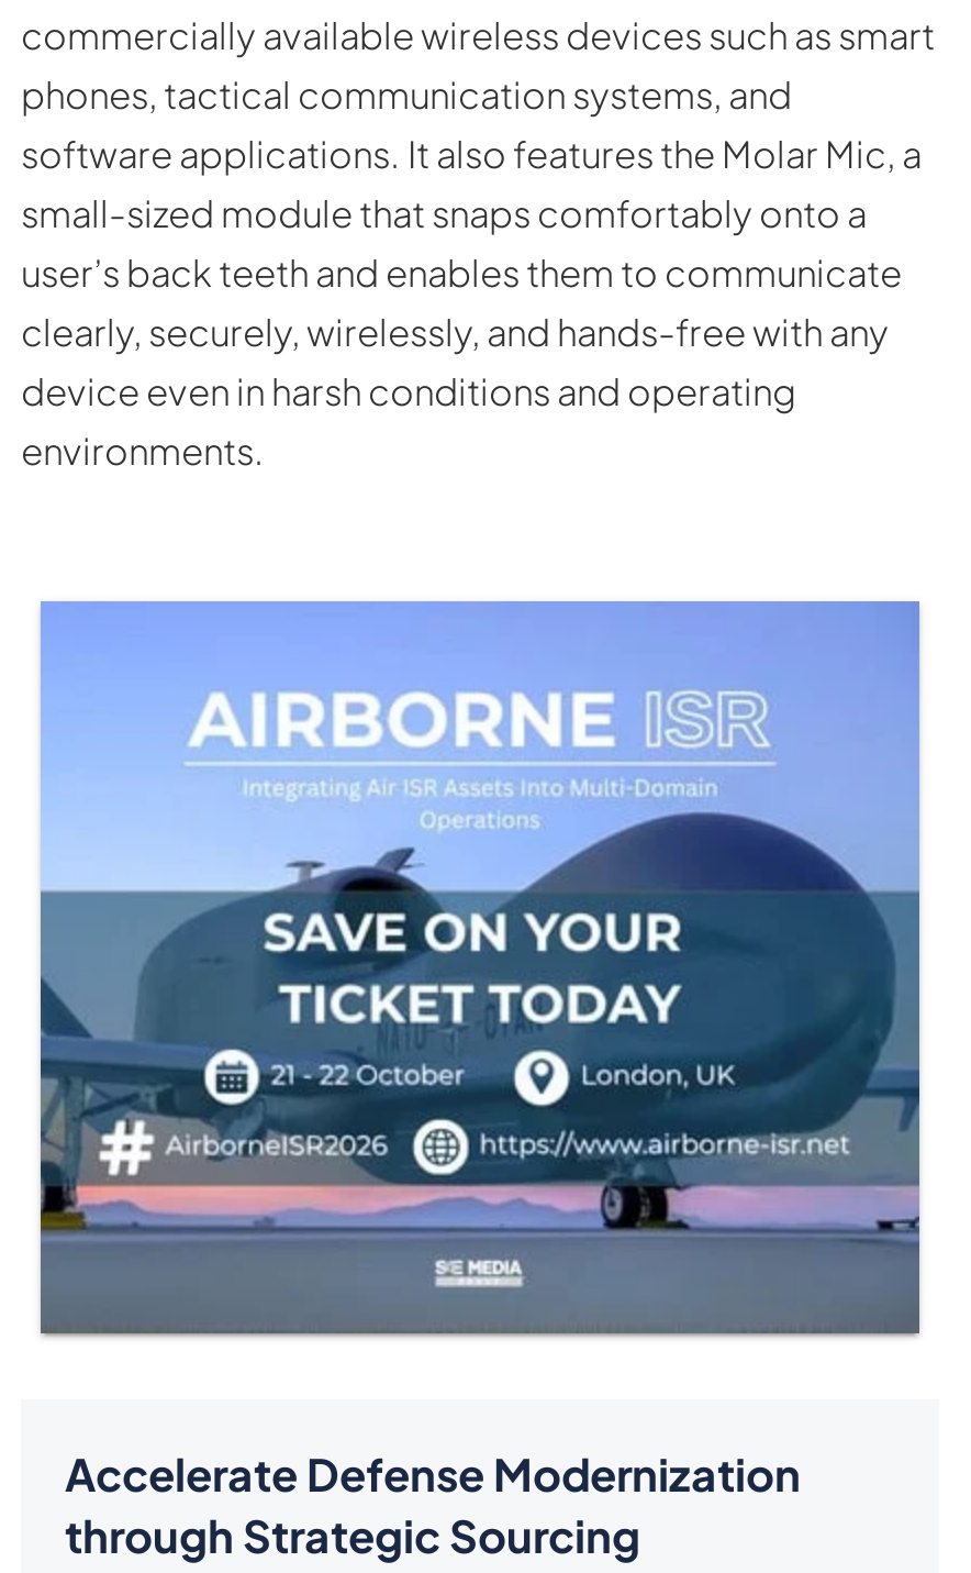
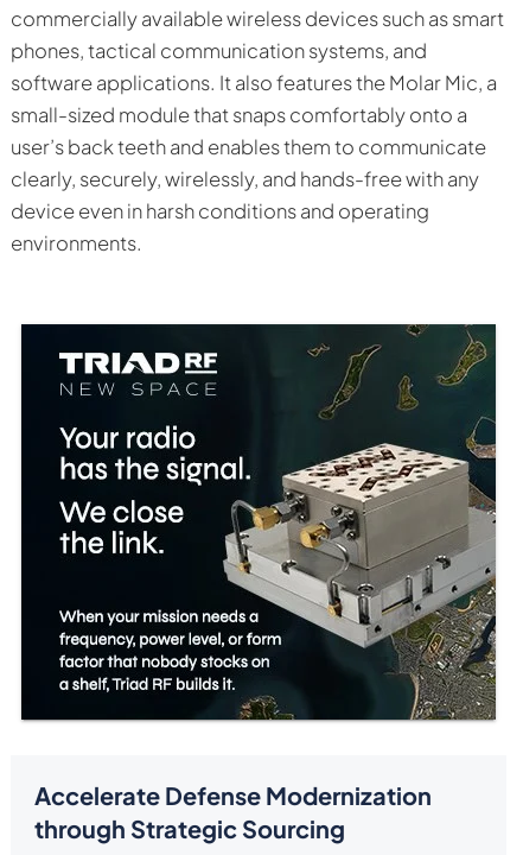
[38,600,922,1332] [image] -> [20,323,497,720] [image]

